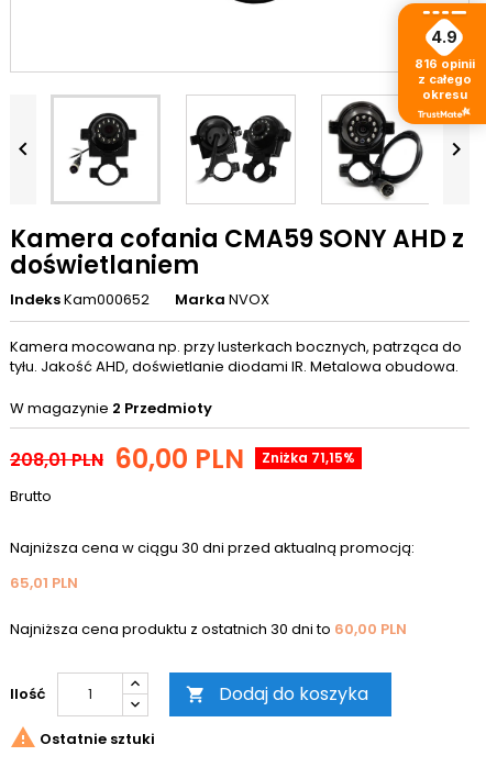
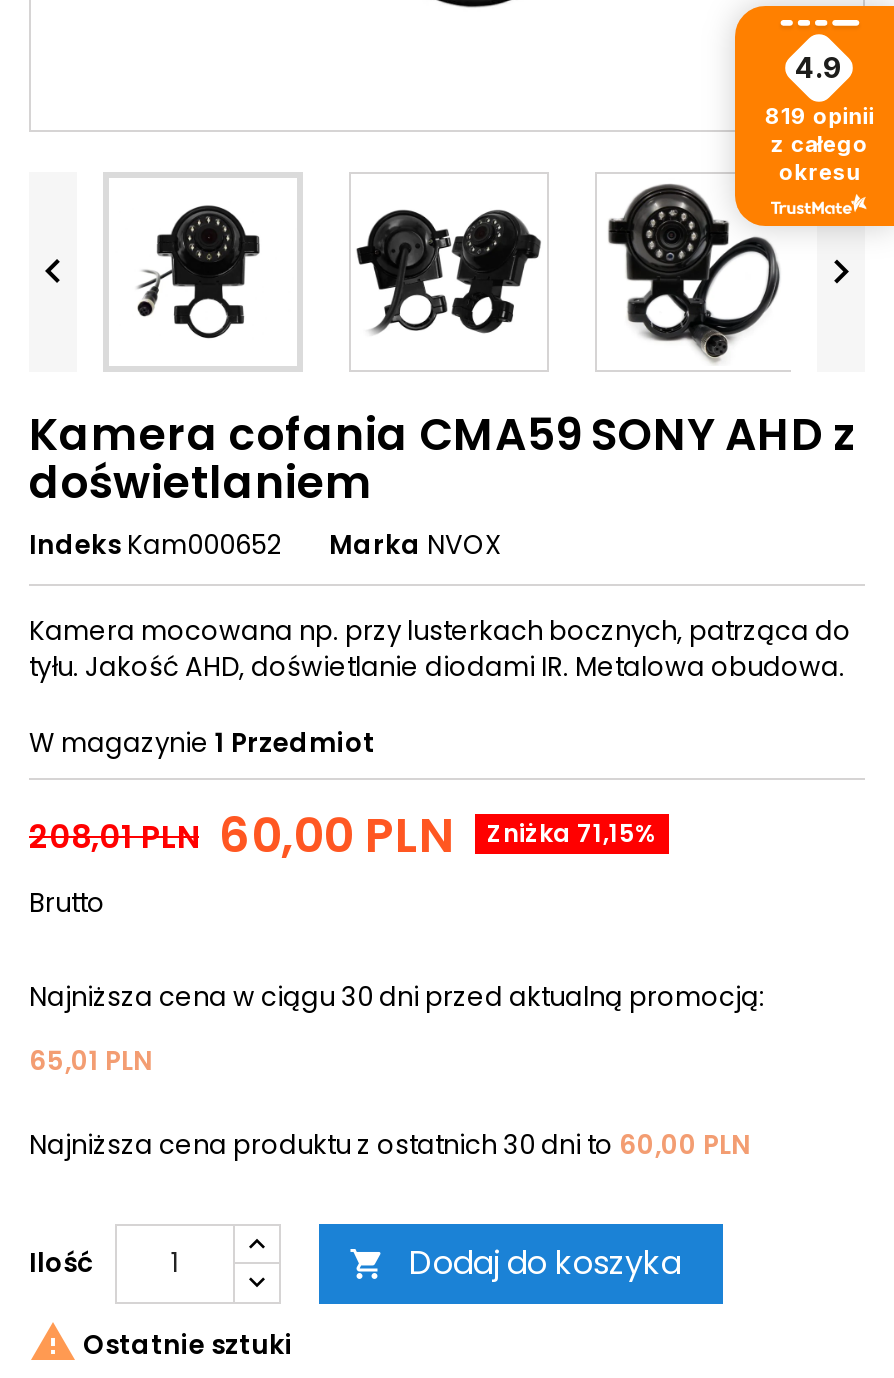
[414,56,475,72] 816 opinii -> [765,102,875,130] 819 opinii
[10,397,212,418] W magazynie 2 Przedmioty -> [29,723,375,761] W magazynie 1 Przedmiot

